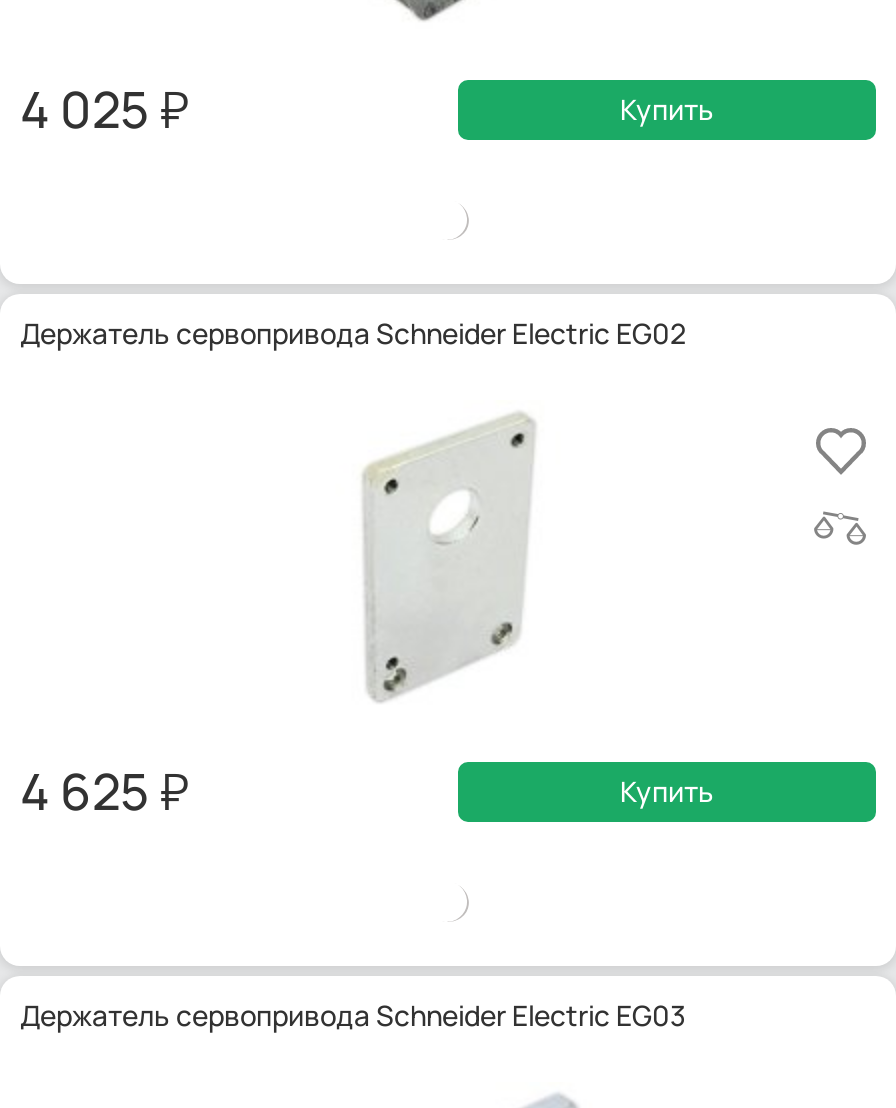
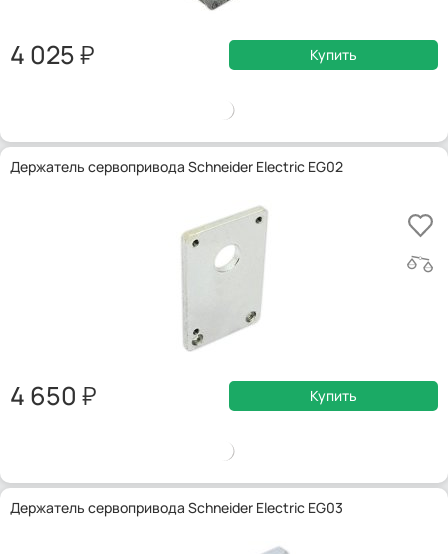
[20,756,160,826] 4 625 -> [10,378,82,413] 4 650

